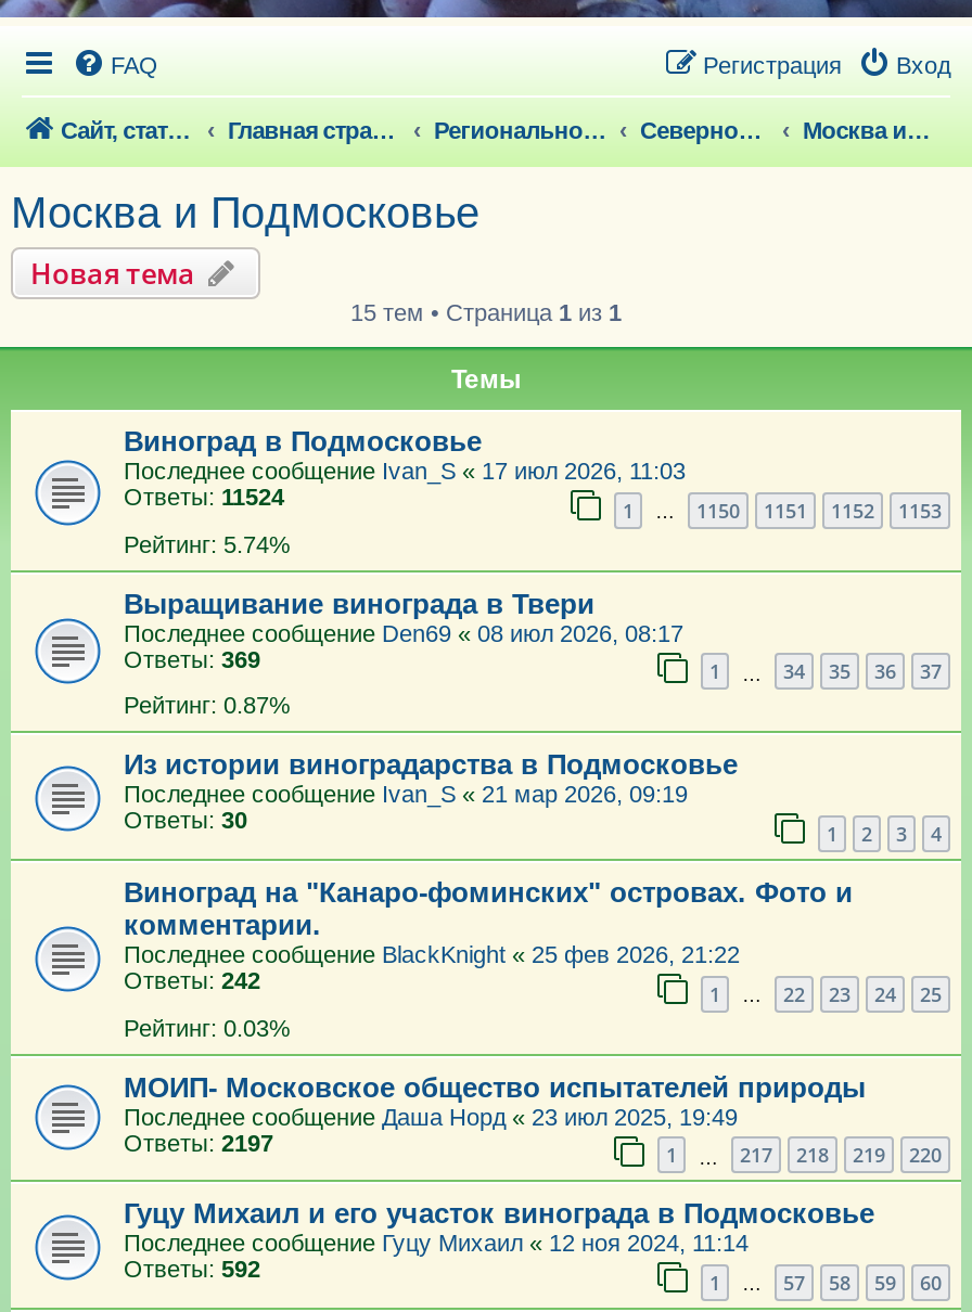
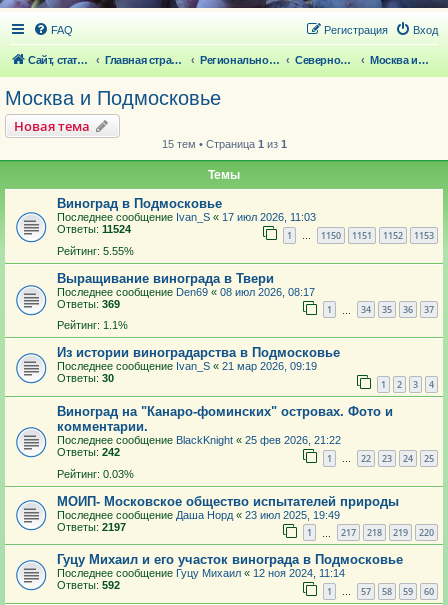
[124,530,291,556] Рейтинг: 5.74% -> [57,245,134,257] Рейтинг: 5.55%
[124,692,291,718] Рейтинг: 0.87% -> [57,319,128,331] Рейтинг: 1.1%

